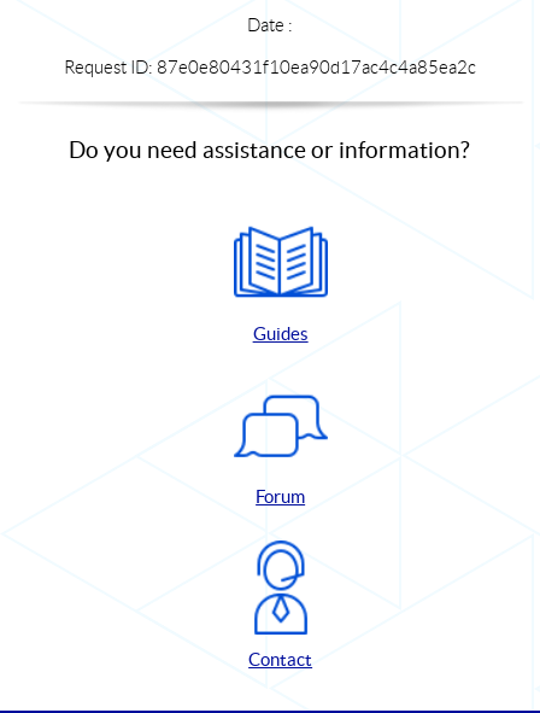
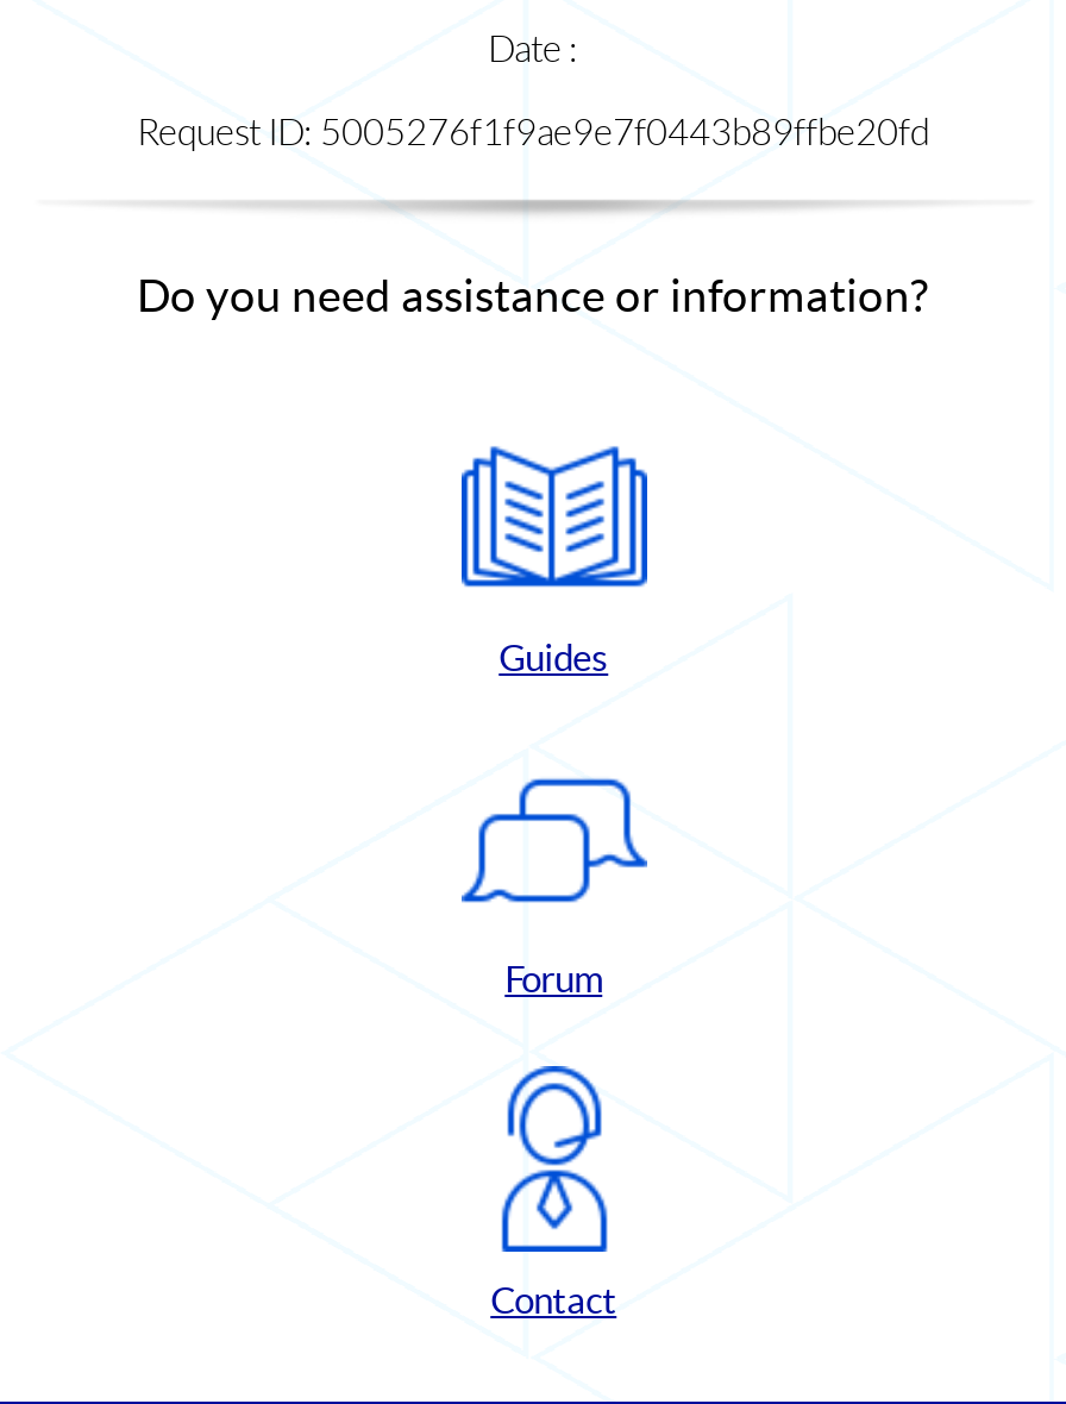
[64,57,476,77] Request ID: 87e0e80431f10ea90d17ac4c4a85ea2c -> [137,112,929,152] Request ID: 5005276f1f9ae9e7f0443b89ffbe20fd

